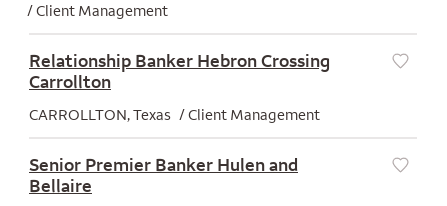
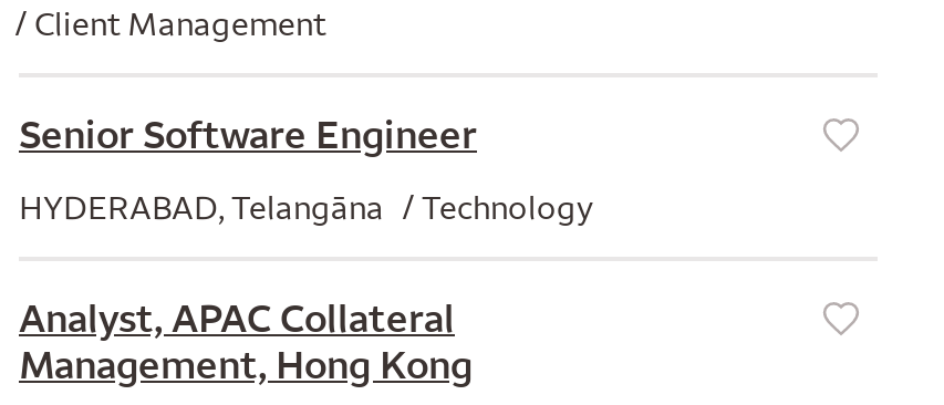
[29,50,330,93] Relationship Banker Hebron Crossing | Carrollton -> [19,111,477,159] Senior Software Engineer
[29,106,320,124] CARROLLTON, Texas | Client Management -> [19,188,594,228] HYDERABAD, Telangāna | Technology
[29,154,298,197] Senior Premier Banker Hulen and | Bellaire -> [19,294,473,390] Analyst, APAC Collateral | Management, Hong Kong

